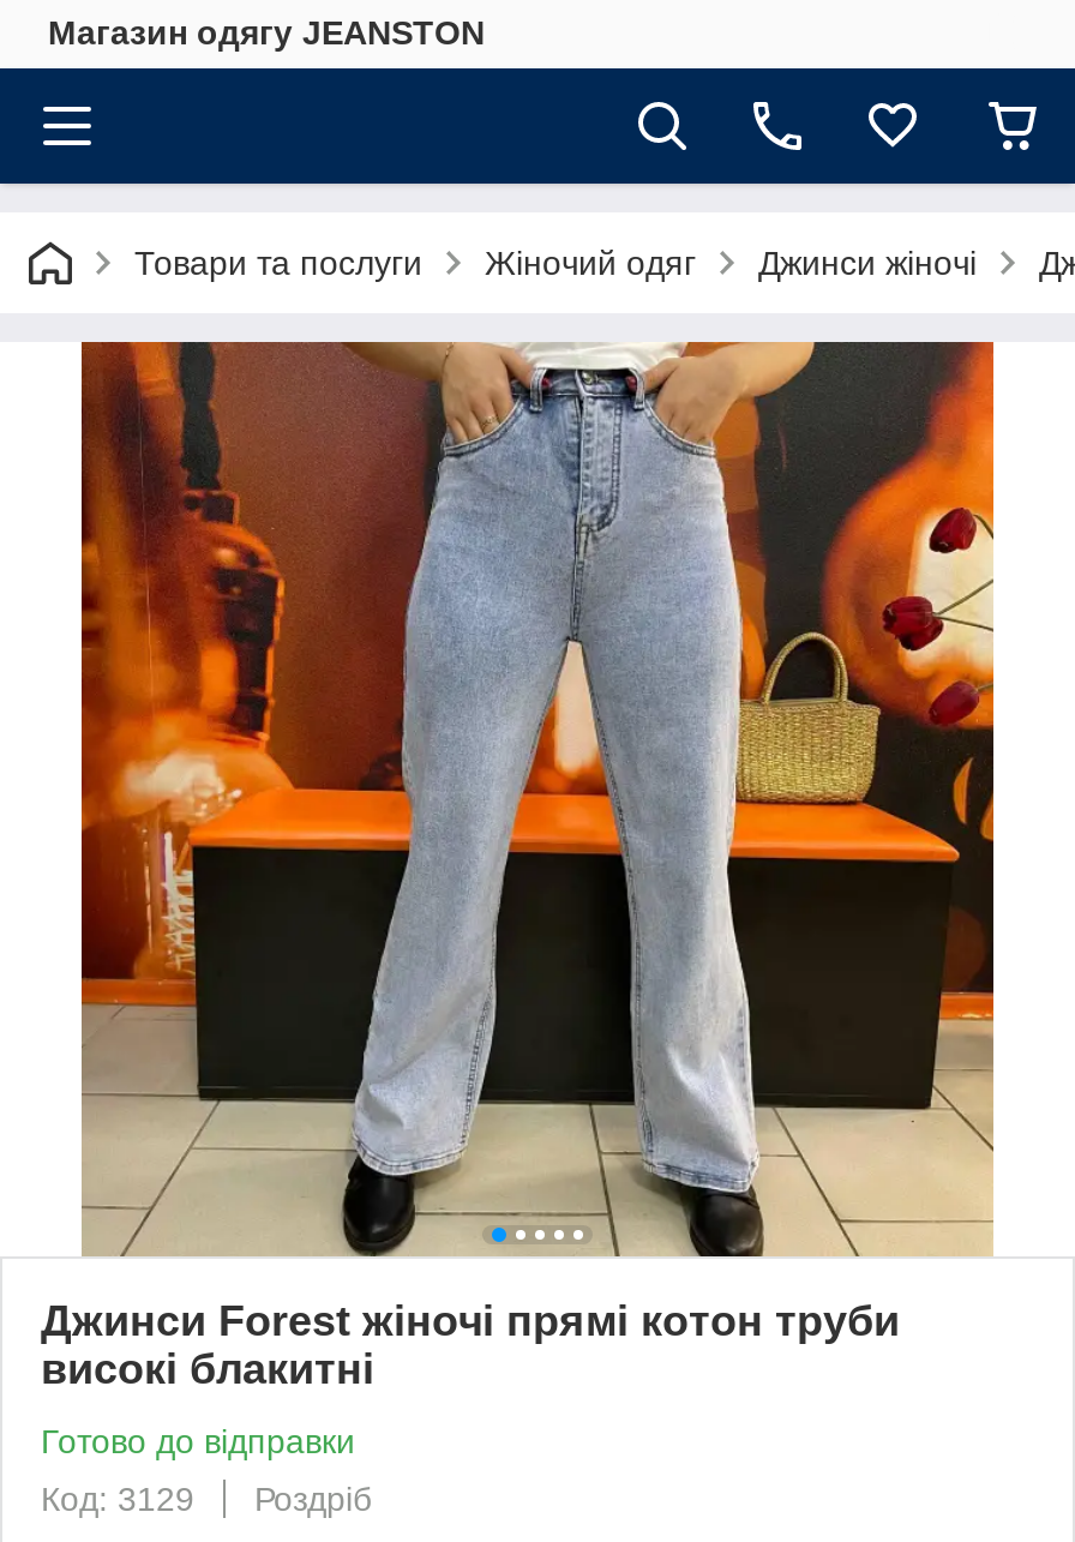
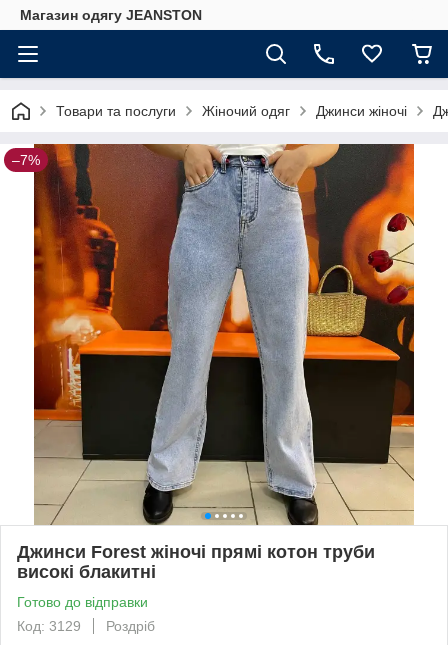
none -> [12,152,40,168] –7%

